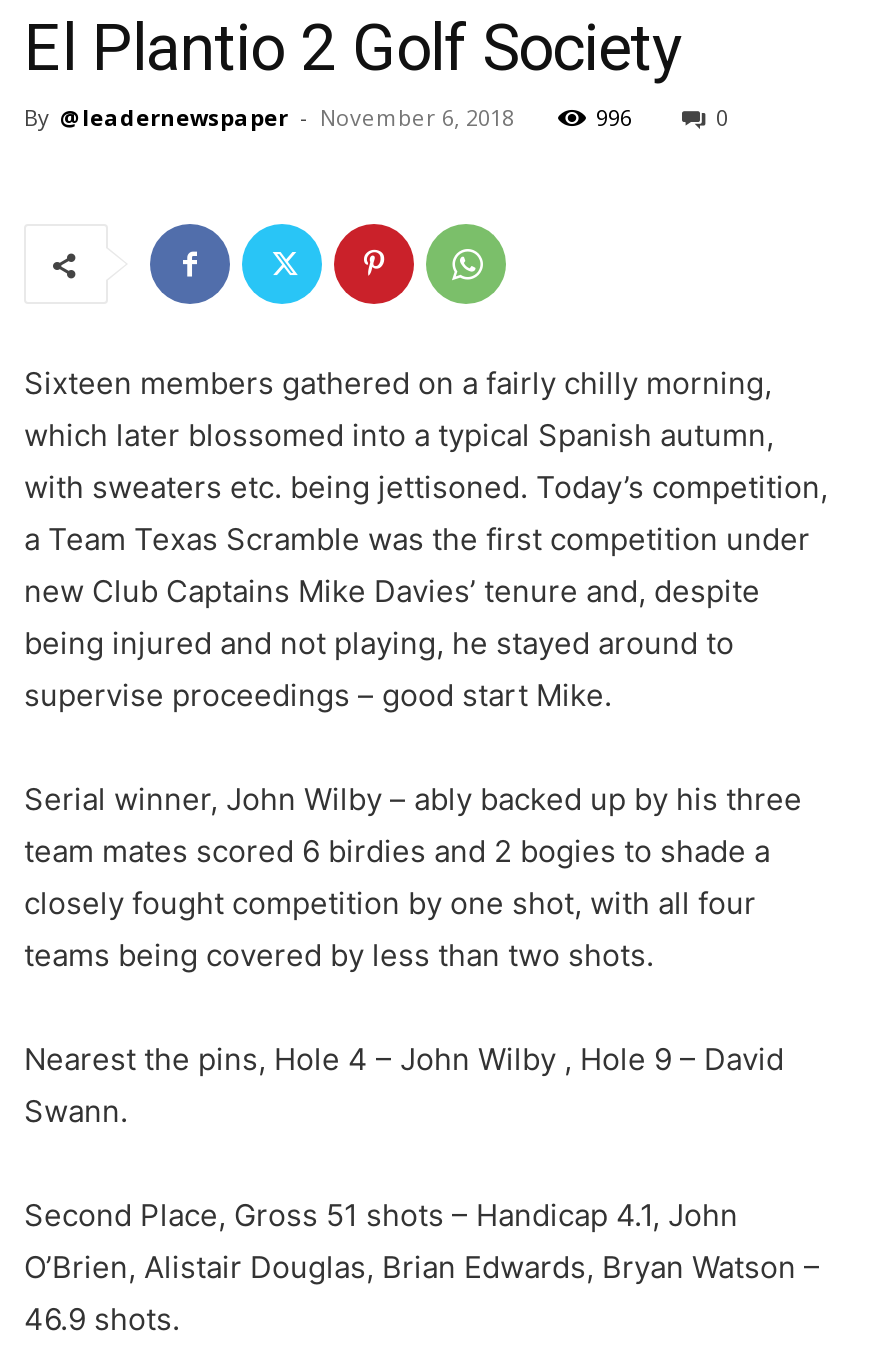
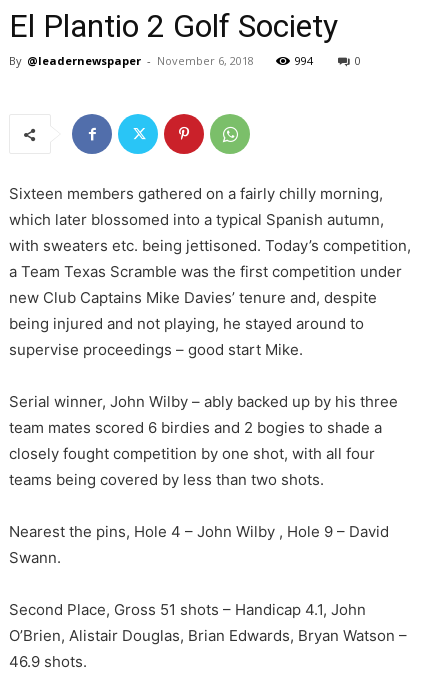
[596,102,632,132] 996 -> [295,53,313,68] 994

